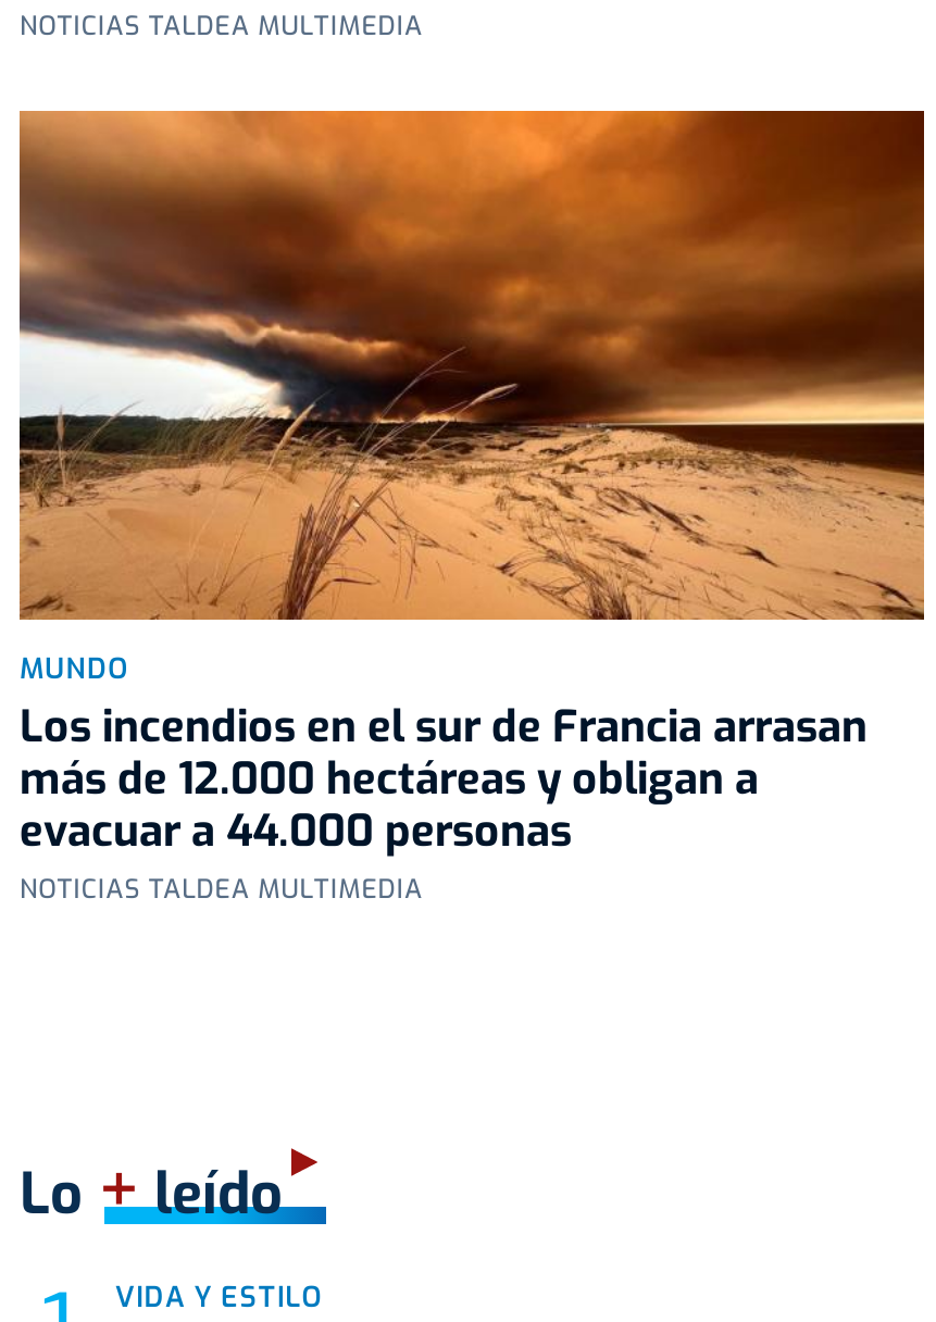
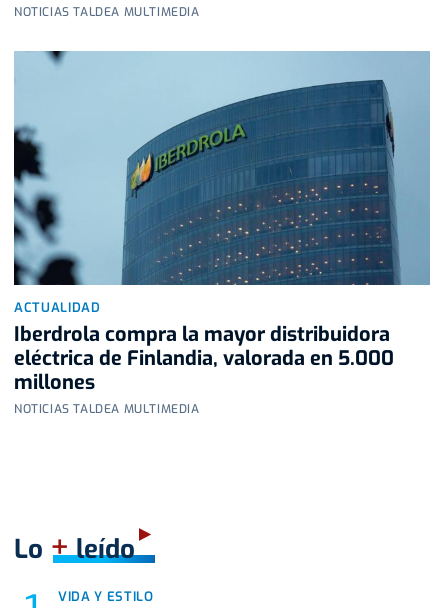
[17,109,926,861] [image] | MUNDO | Los incendios en el sur de Francia arrasan | más de 12.000 hectáreas y obligan a | evacuar a 44.000 personas -> [13,50,431,396] [image] | ACTUALIDAD | Iberdrola compra la mayor distribuidora | eléctrica de Finlandia, valorada en 5.000 | millones

